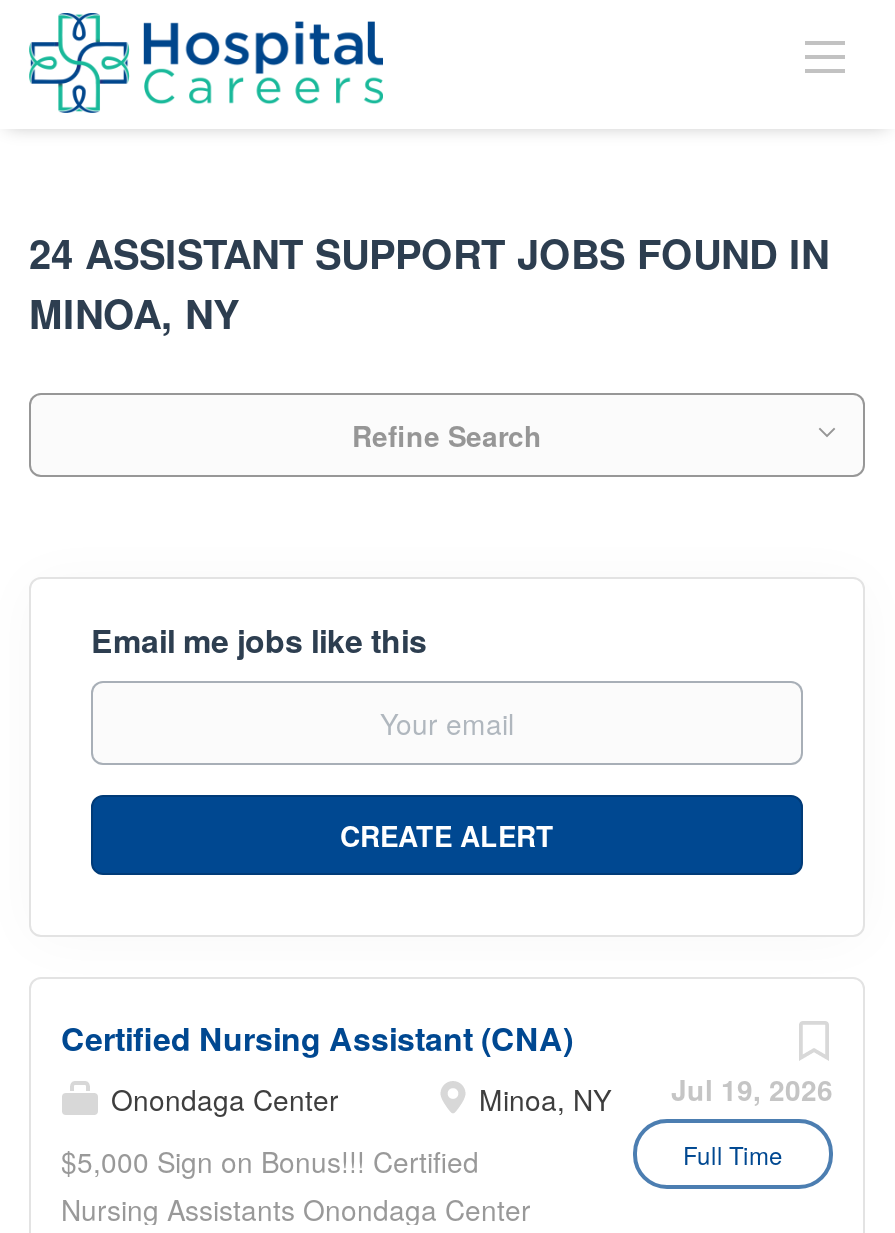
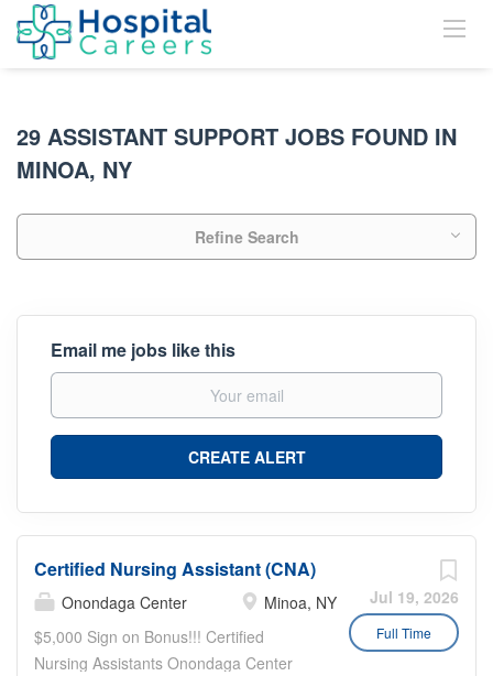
[29,223,829,281] 24 ASSISTANT SUPPORT JOBS FOUND IN -> [17,120,457,152] 29 ASSISTANT SUPPORT JOBS FOUND IN

